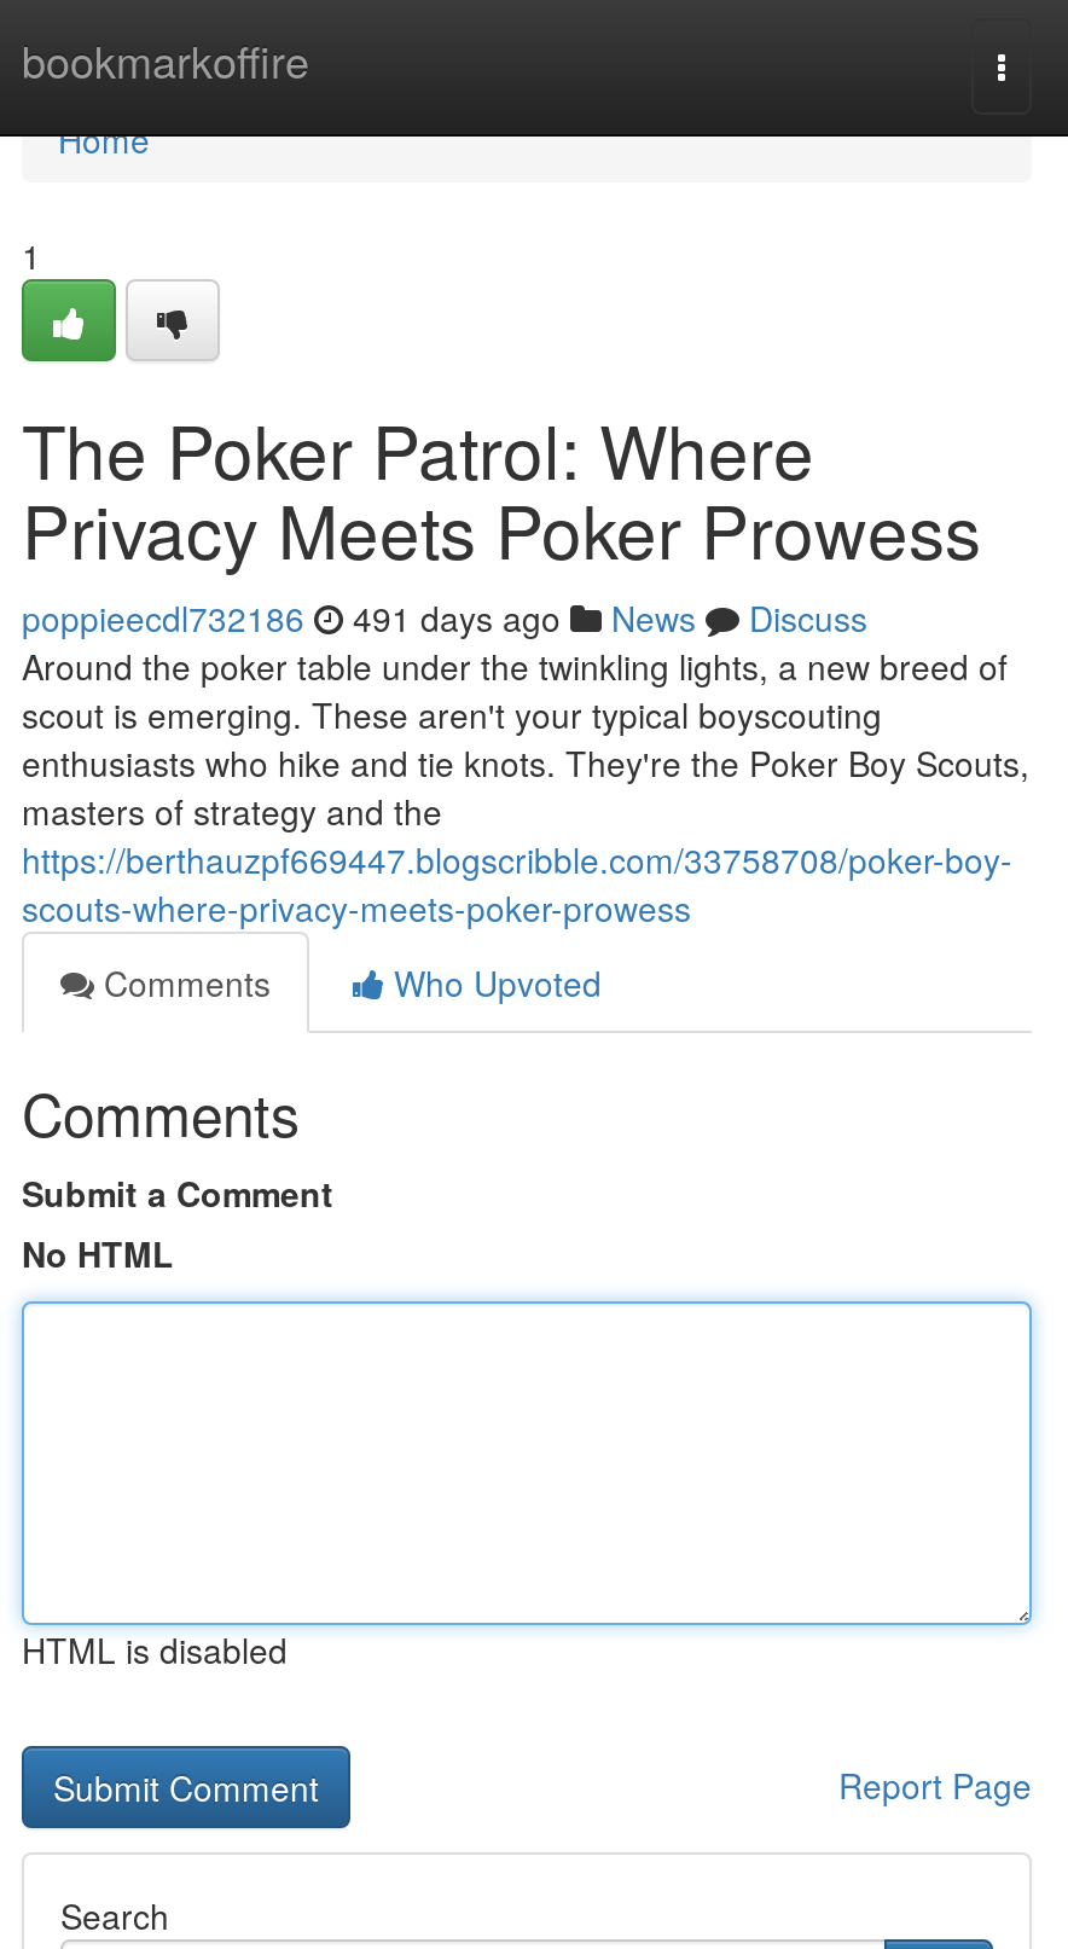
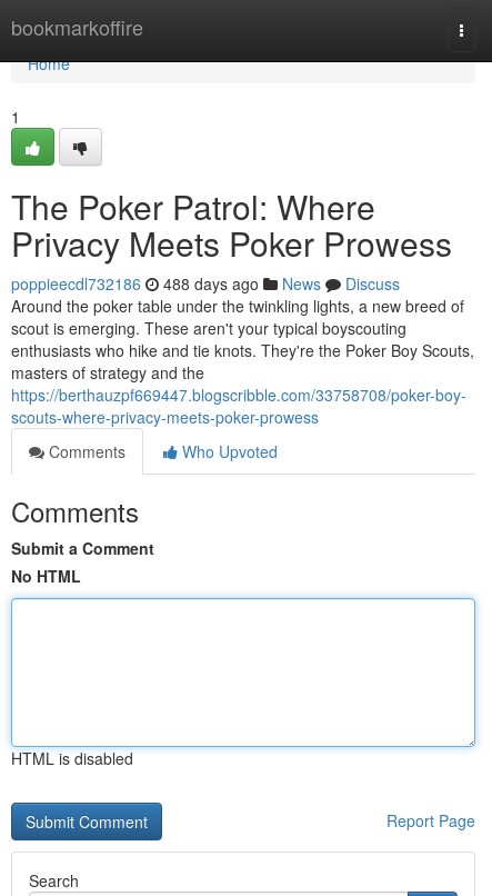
[22,593,867,642] poppieecdl732186 491 days ago News Discuss -> [11,272,400,295] poppieecdl732186 488 days ago News Discuss

